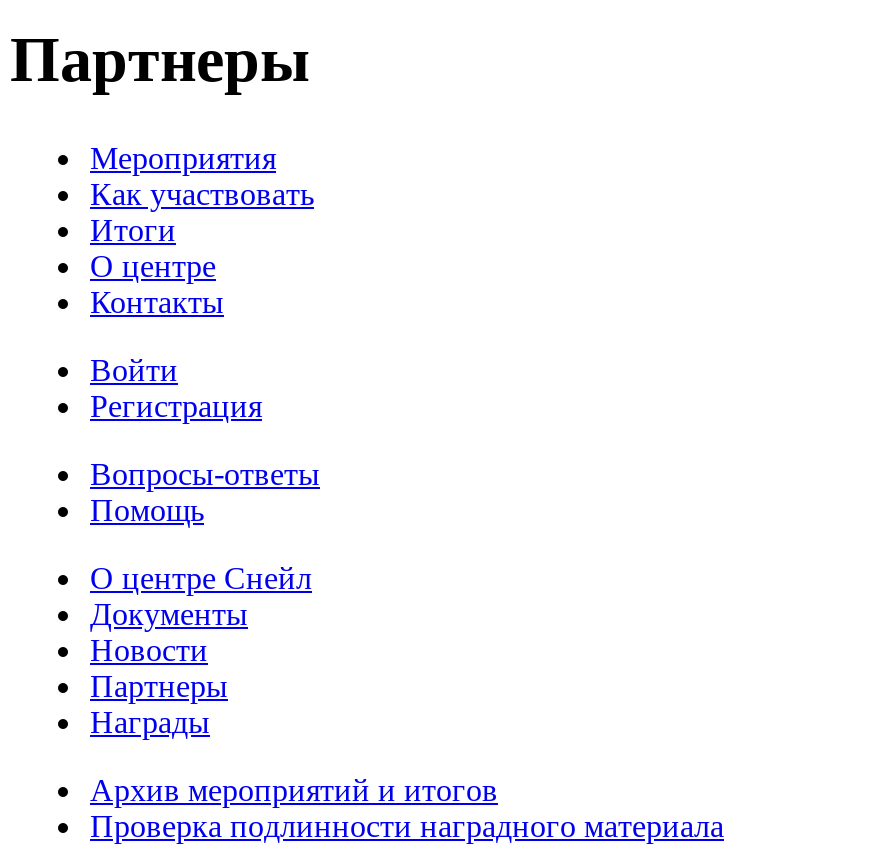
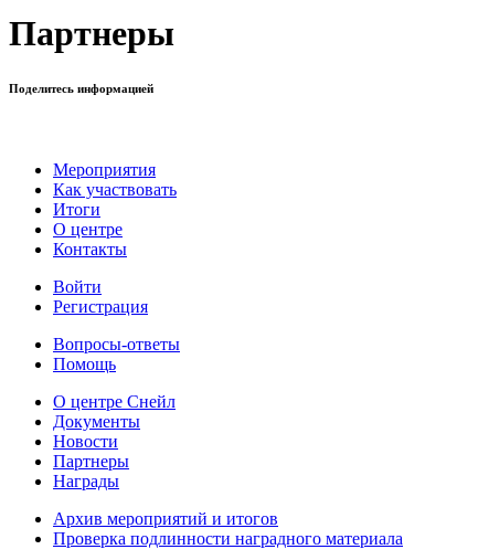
none -> [9,82,153,95] Поделитесь информацией

